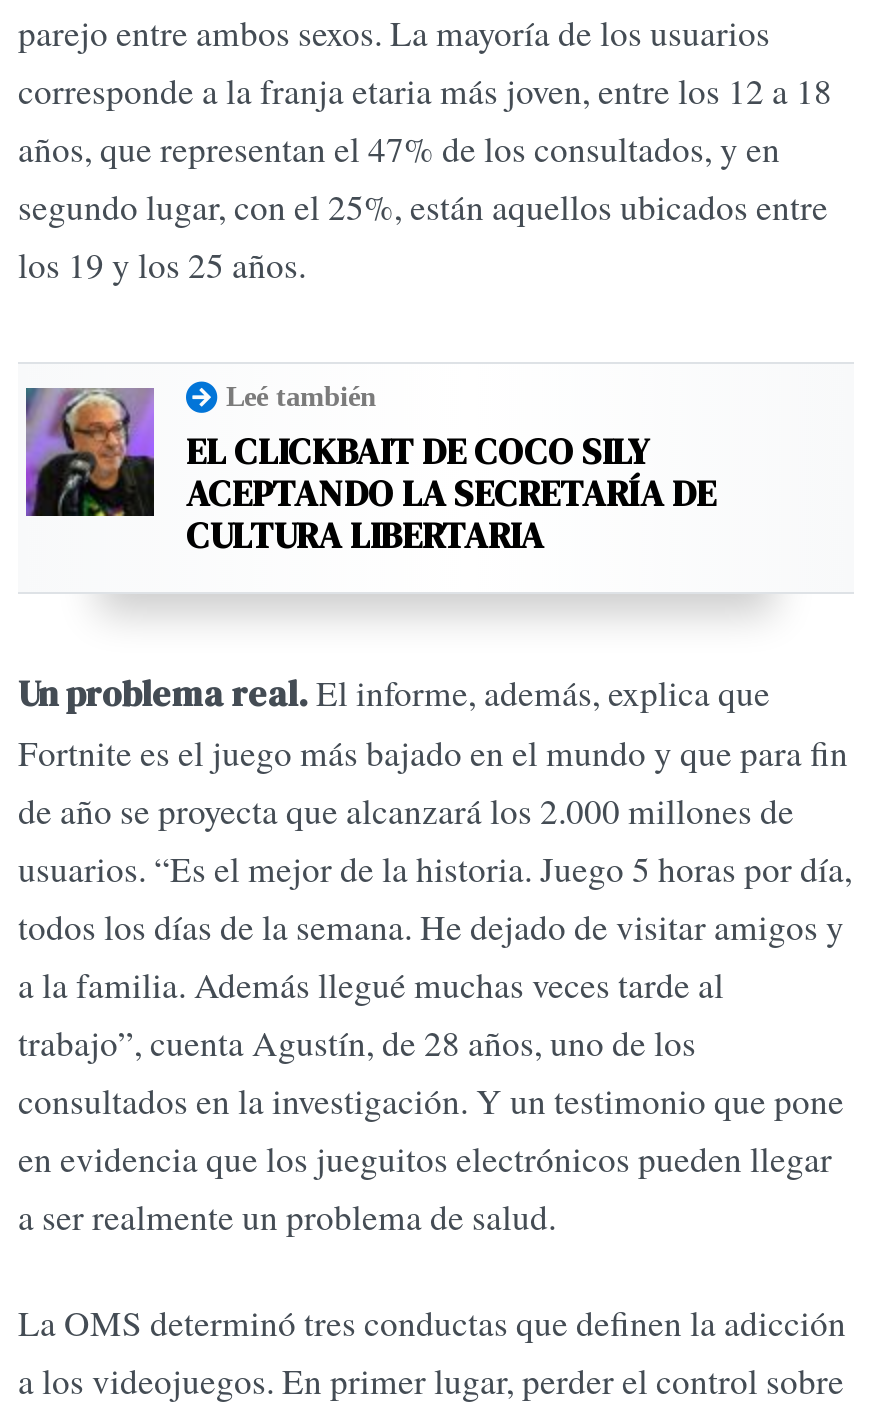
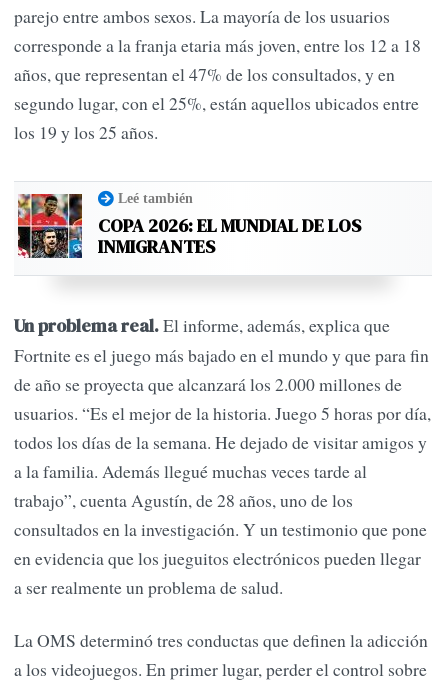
[24,386,716,561] [image] | EL CLICKBAIT DE COCO SILY | ACEPTANDO LA SECRETARÍA DE | CULTURA LIBERTARIA -> [17,193,361,259] [image] | COPA 2026: EL MUNDIAL DE LOS | INMIGRANTES

